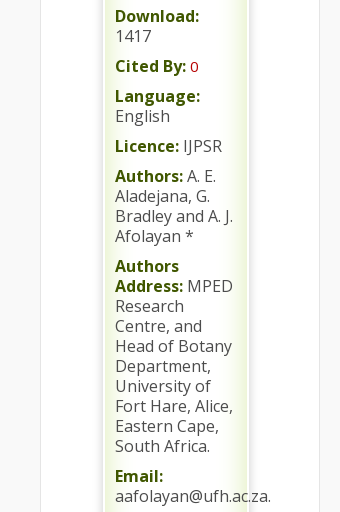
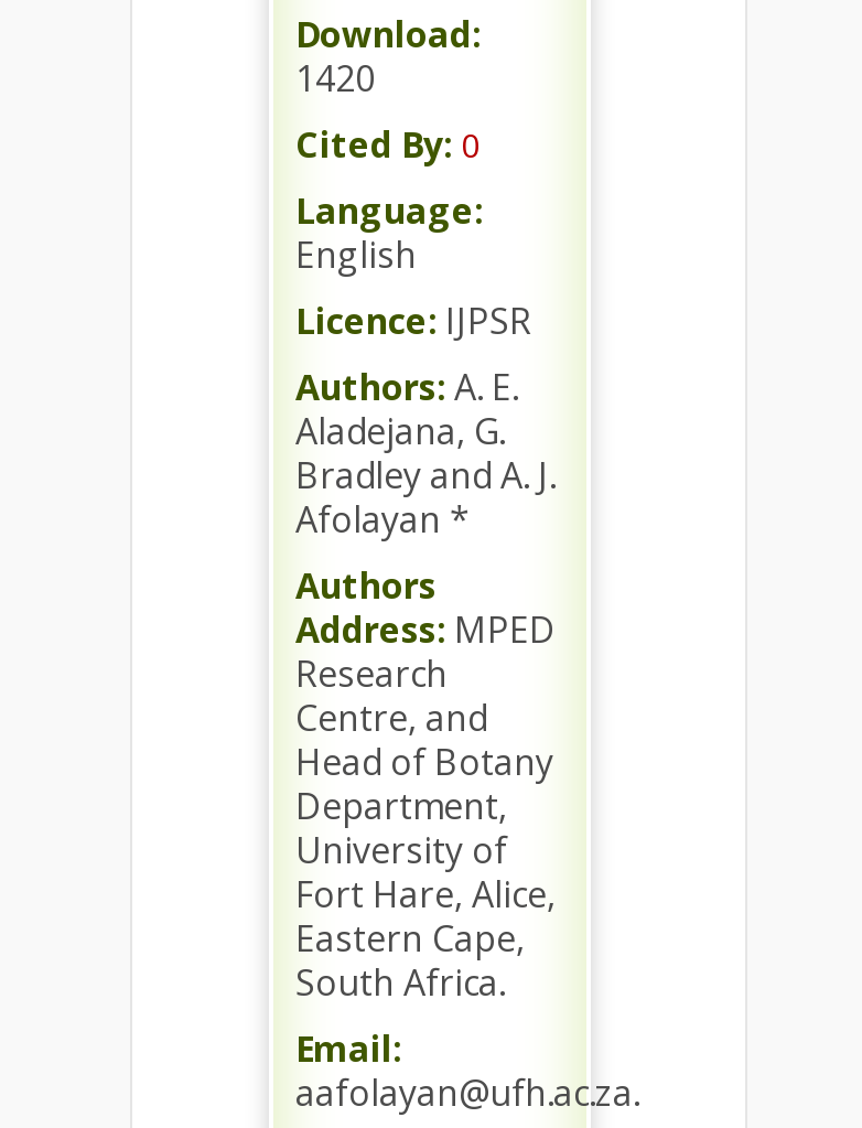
[115,25,151,47] 1417 -> [295,54,375,103] 1420

